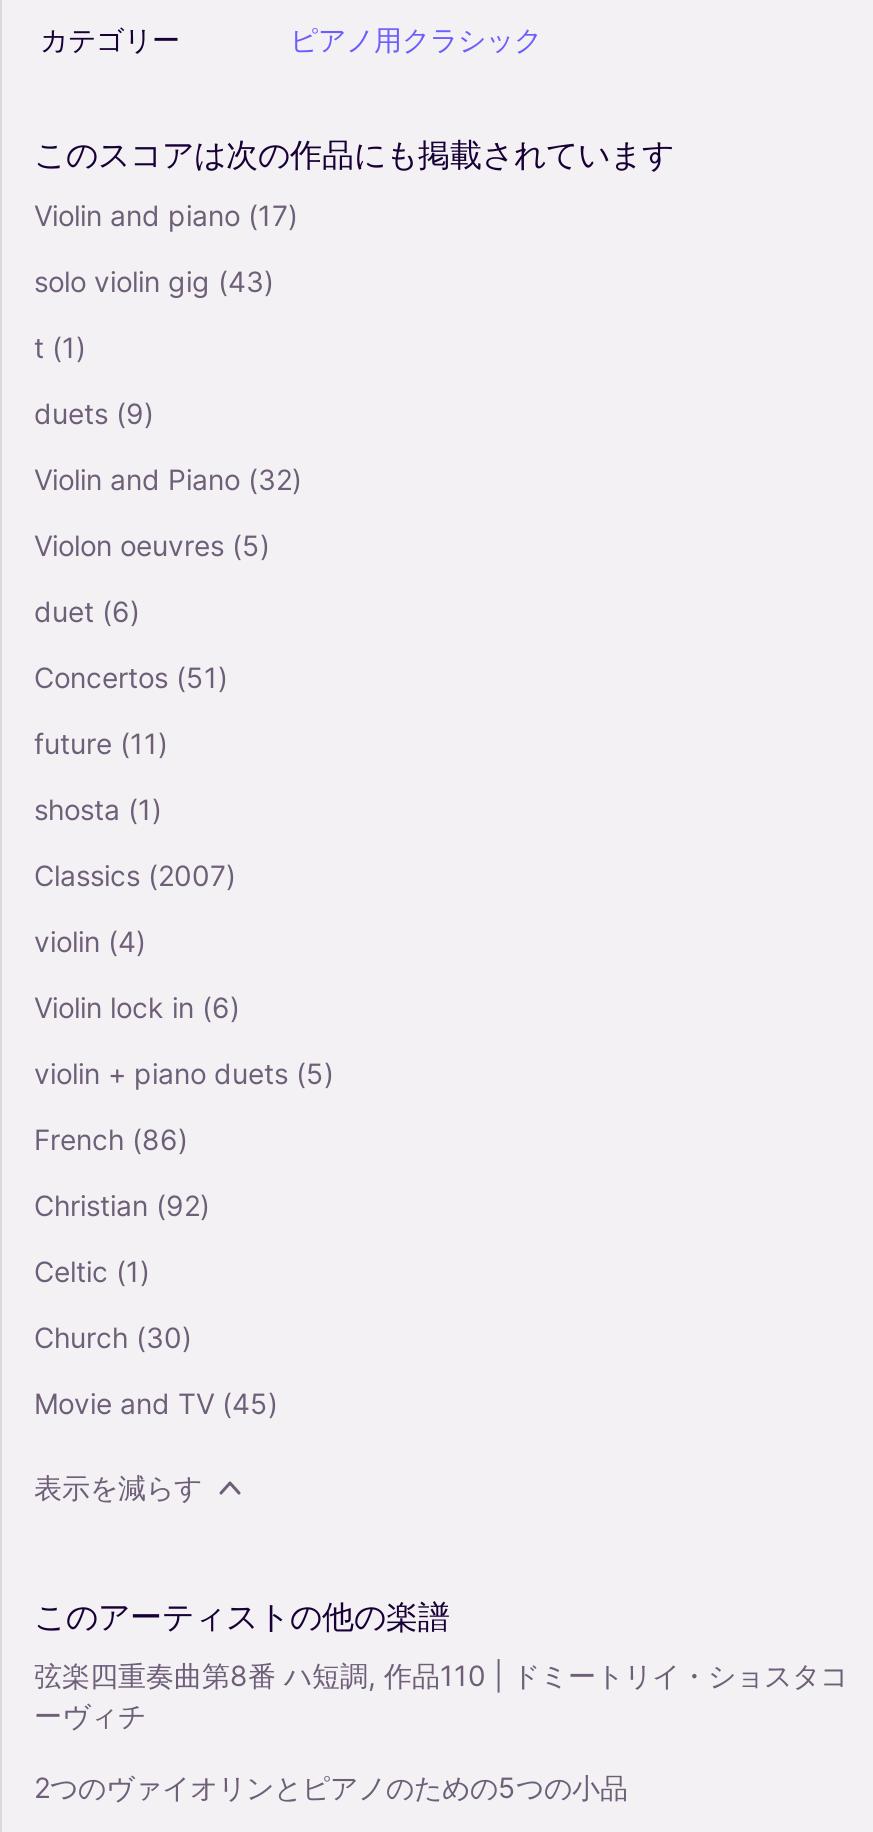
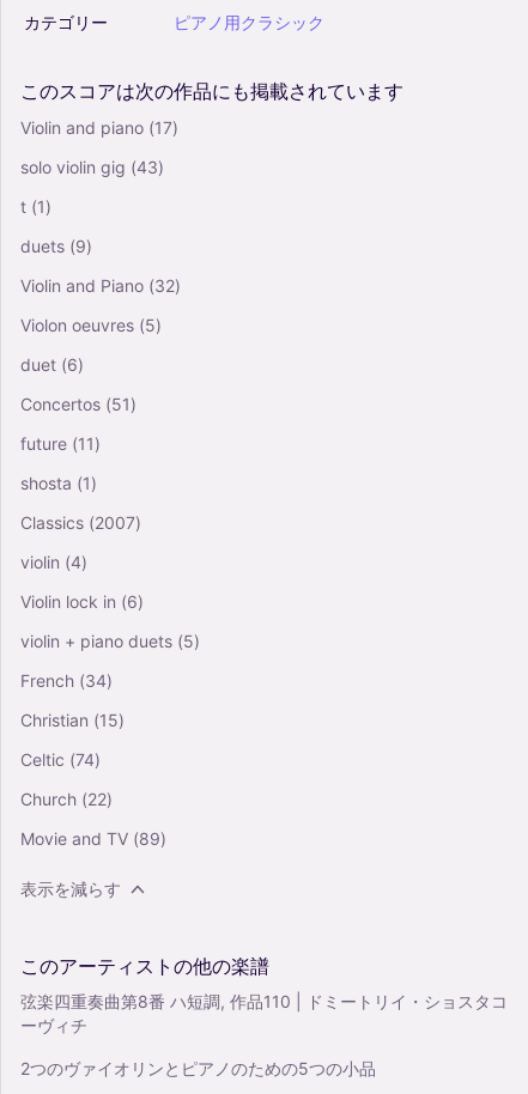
[34,1121,188,1155] French (86) -> [20,670,113,690] French (34)
[34,1187,210,1221] Christian (92) -> [20,709,125,730] Christian (15)
[34,1253,150,1287] Celtic (1) -> [20,749,101,769] Celtic (74)
[34,1319,192,1353] Church (30) -> [20,788,113,809] Church (22)
[34,1385,278,1419] Movie and TV (45) -> [20,828,166,848] Movie and TV (89)

